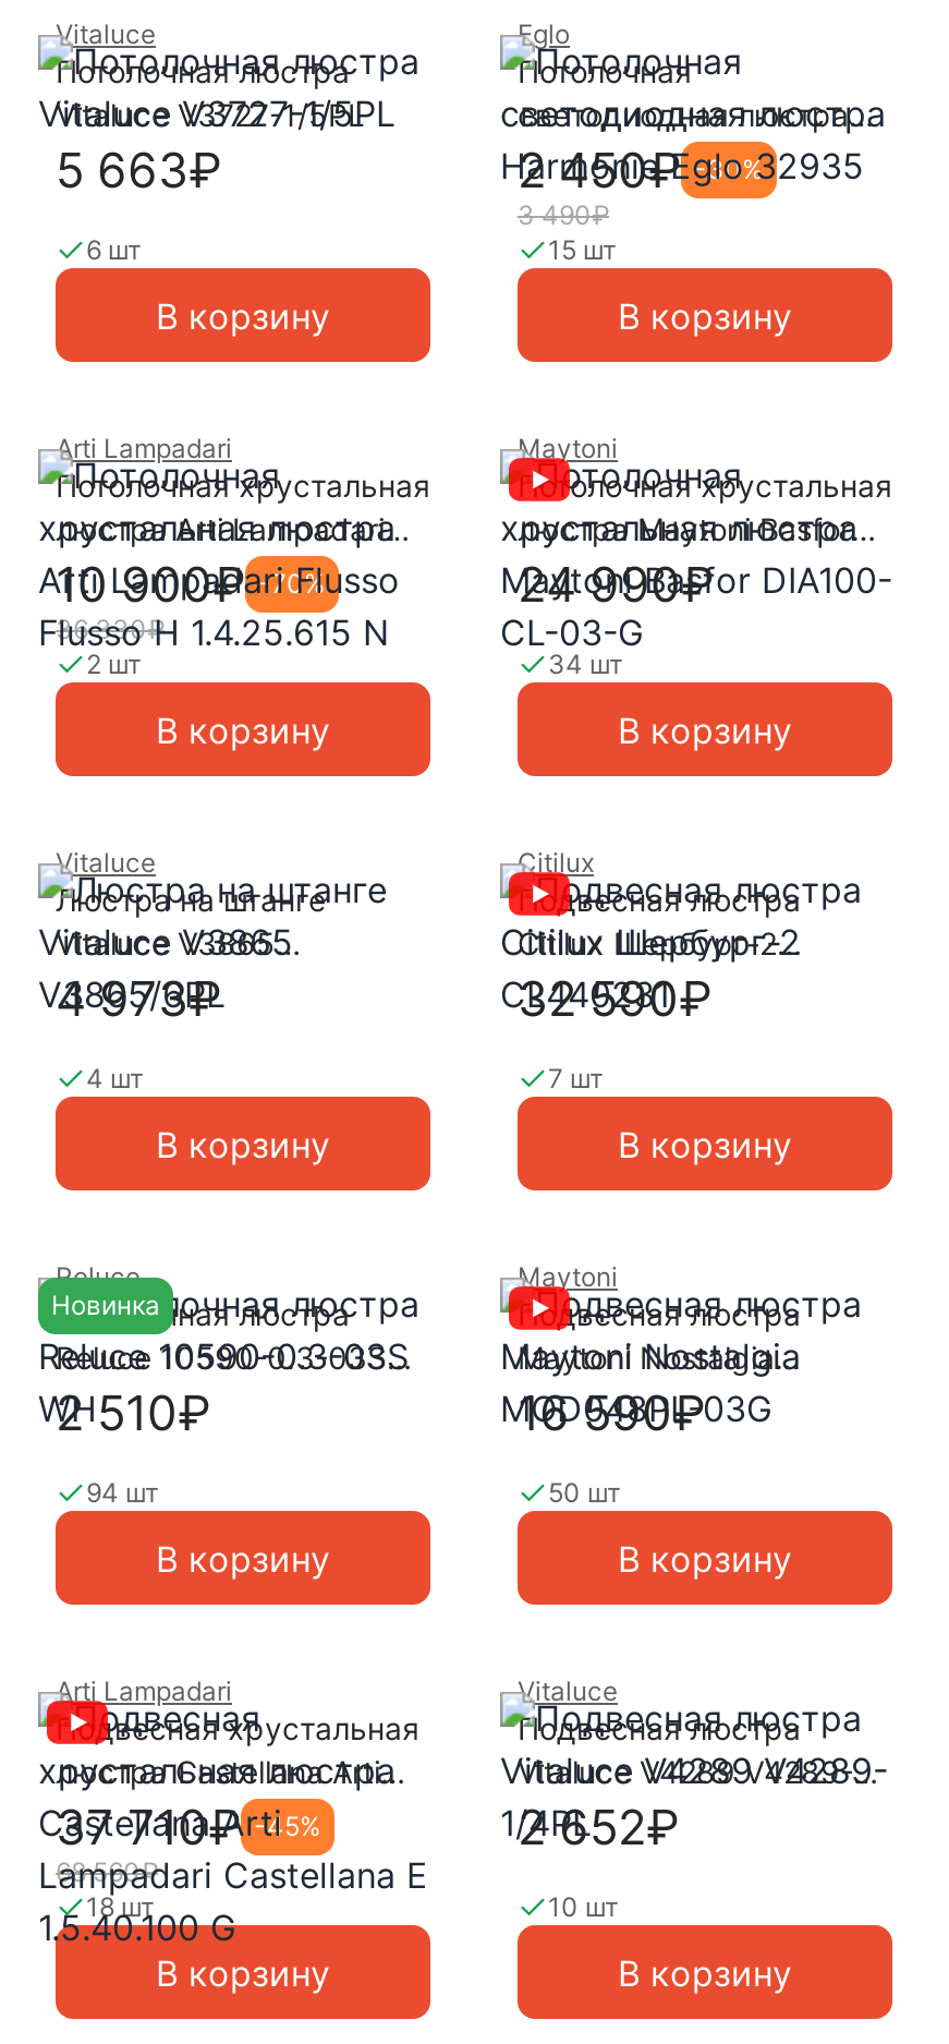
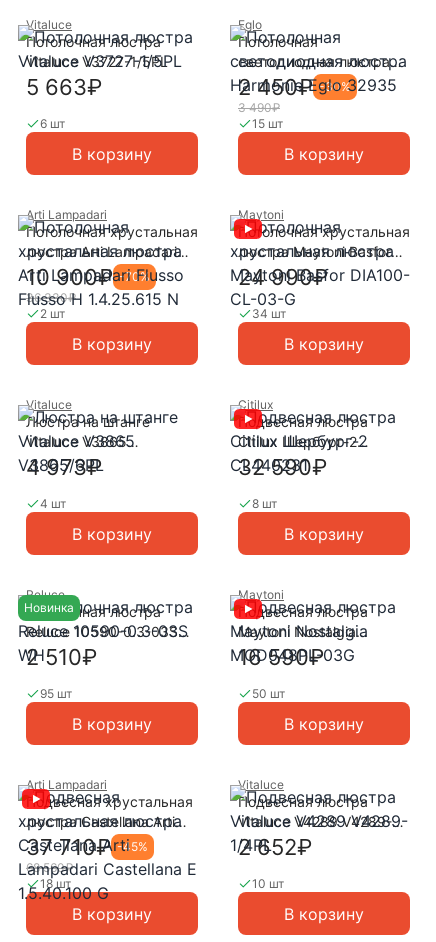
[548,1062,603,1094] 7 шт -> [252,496,277,511] 8 шт
[86,1476,158,1509] 94 шт -> [40,686,72,701] 95 шт

